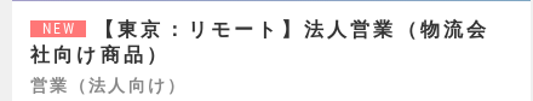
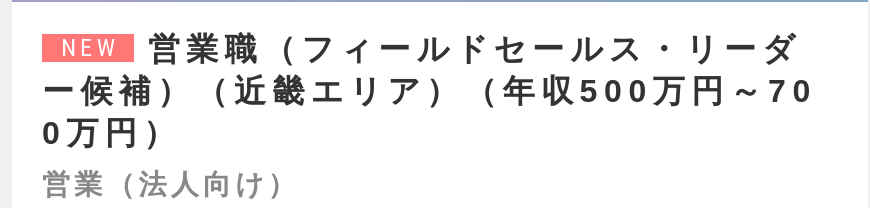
[30,19,490,65] 【東京：リモート】法人営業（物流会 | 社向け商品） -> [42,32,817,150] 営業職（フィールドセールス・リーダ | ー候補）（近畿エリア）（年収500万円～70 | 0万円）

